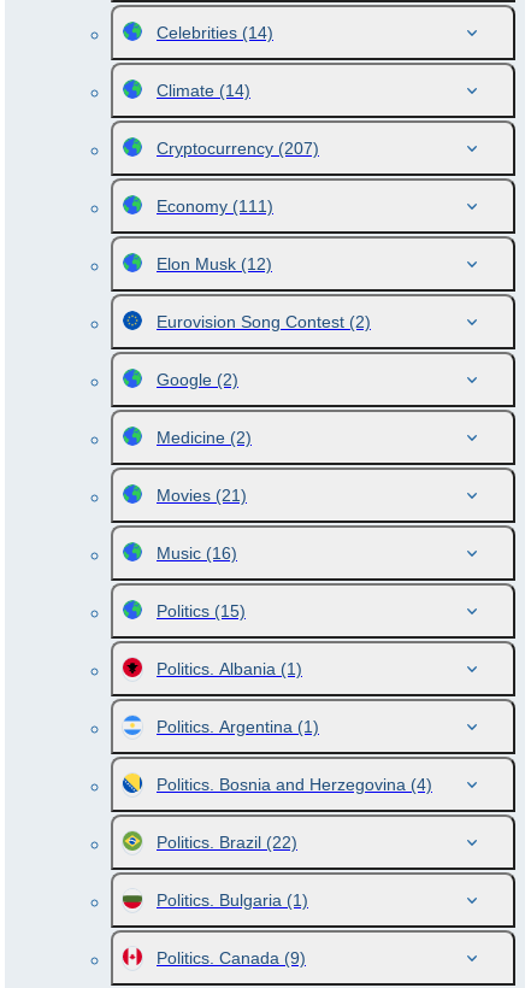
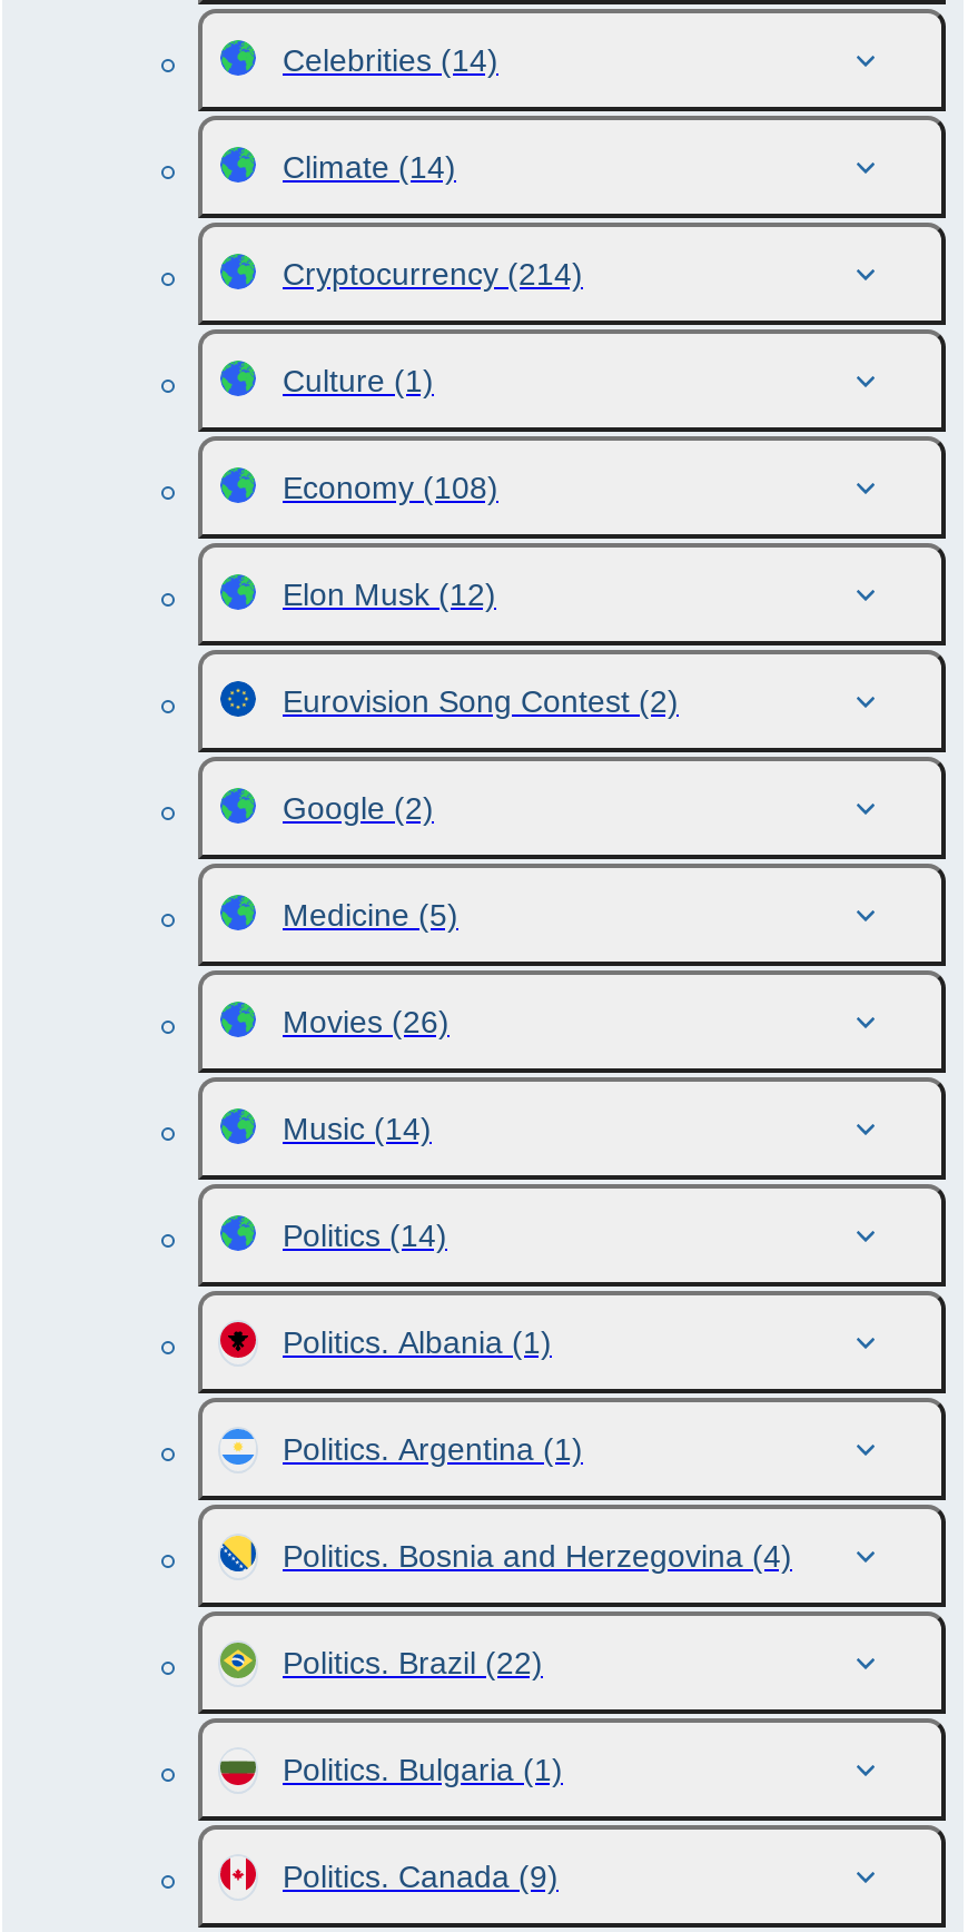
[157,139,319,216] Cryptocurrency (207) | Economy (111) -> [283,256,583,505] Cryptocurrency (214) | Culture (1) | Economy (108)
[157,428,252,447] Medicine (2) -> [283,897,458,933] Medicine (5)
[157,486,247,505] Movies (21) -> [283,1004,450,1039] Movies (26)
[157,543,237,563] Music (16) -> [283,1111,432,1146] Music (14)
[157,601,246,621] Politics (15) -> [283,1218,447,1253] Politics (14)

